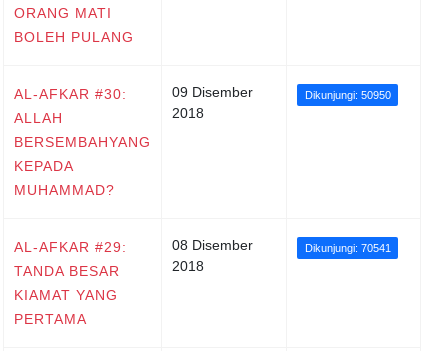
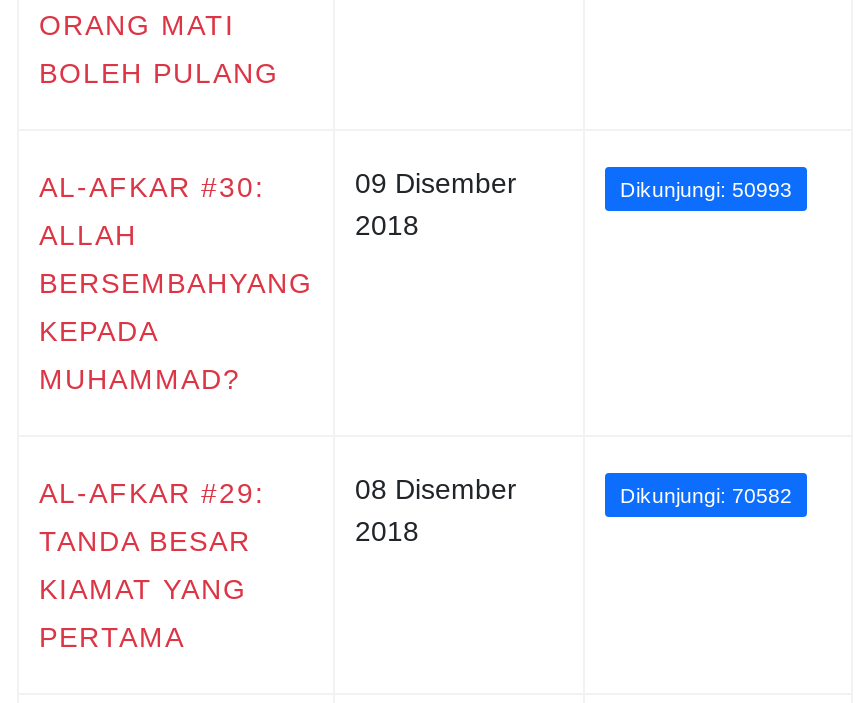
[304,89,390,101] Dikunjungi: 50950 -> [620,177,792,201] Dikunjungi: 50993
[304,242,390,254] Dikunjungi: 70541 -> [620,483,792,507] Dikunjungi: 70582

